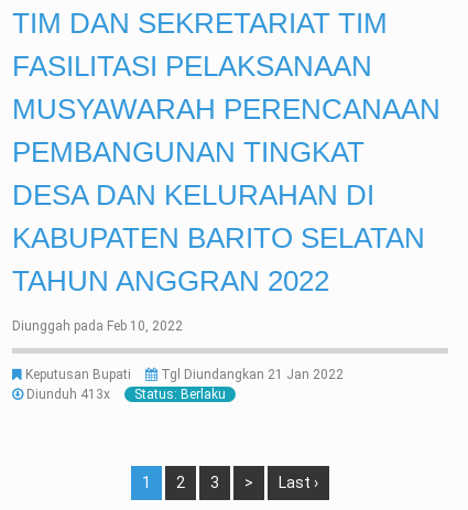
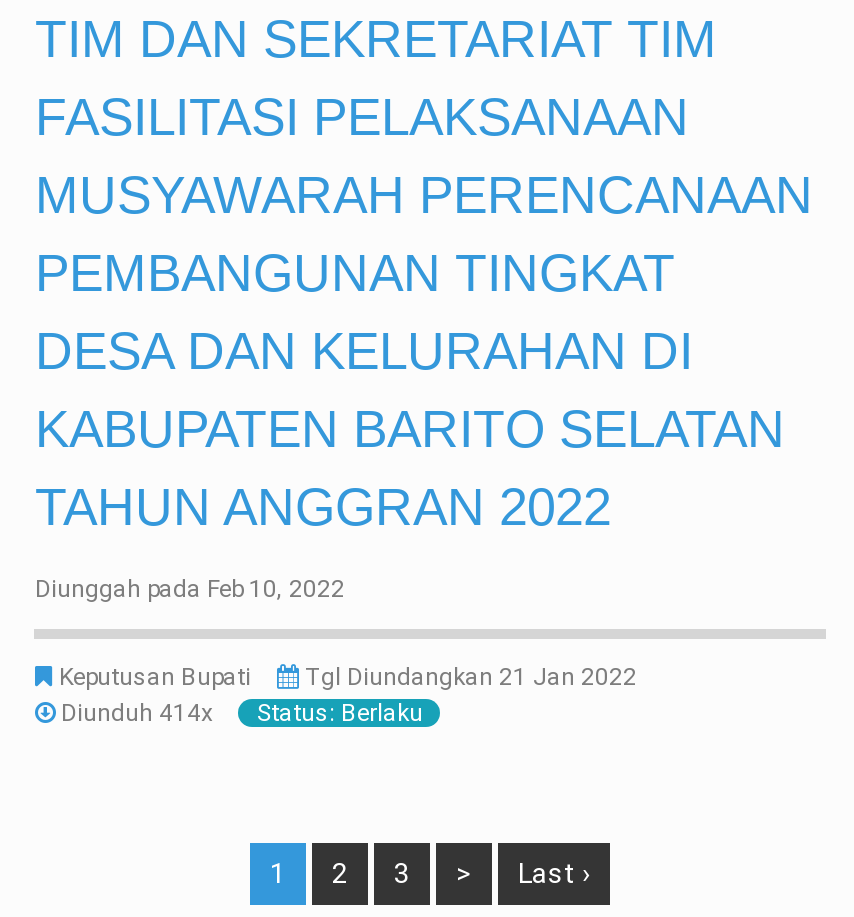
[27,387,226,402] Diunduh 413x Status: Berlaku -> [61,699,423,727] Diunduh 414x Status: Berlaku

